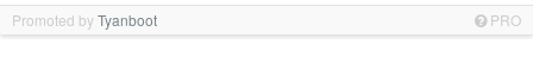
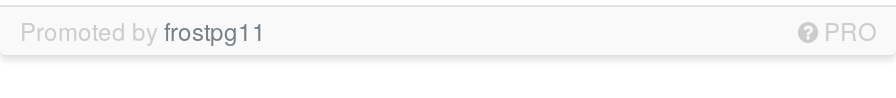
[12,10,157,30] Promoted by Tyanboot -> [20,13,266,47] Promoted by frostpg11

